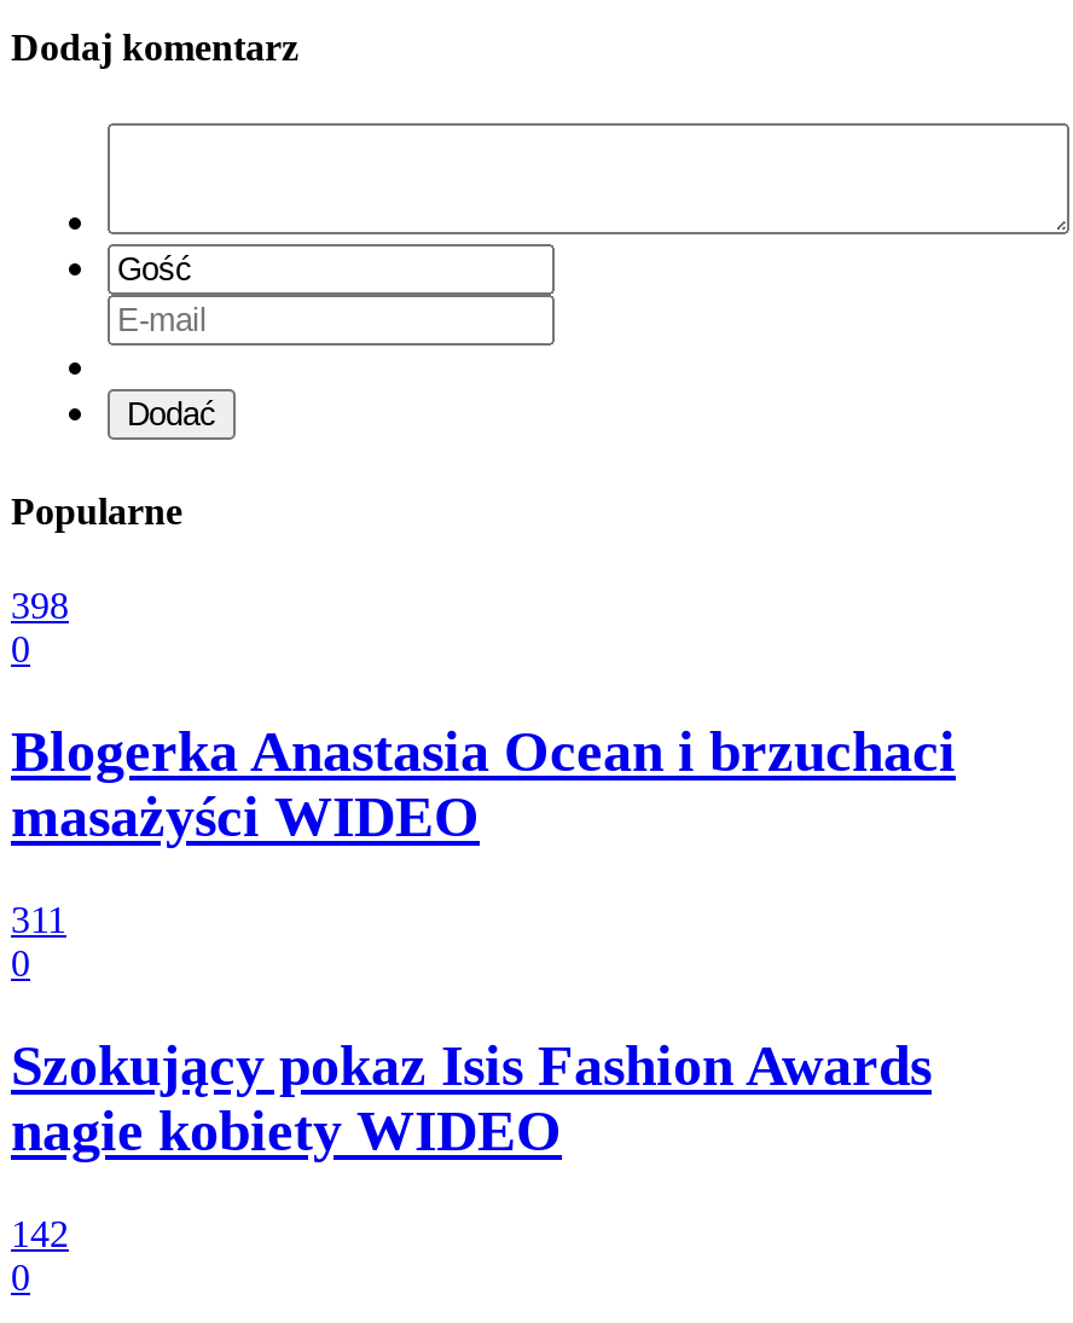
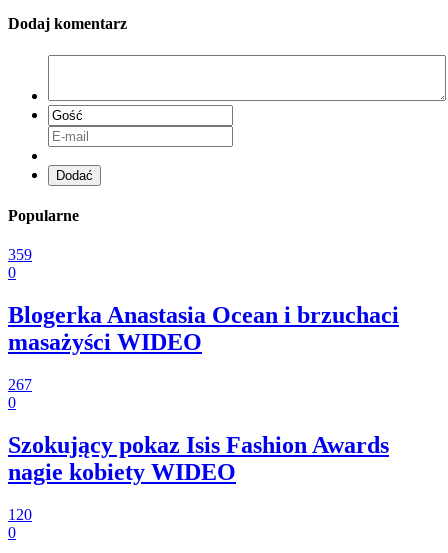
[11,585,69,626] 398 -> [8,246,32,263] 359
[11,898,66,940] 311 -> [8,376,32,393] 267
[11,1212,69,1253] 142 -> [8,506,32,523] 120

